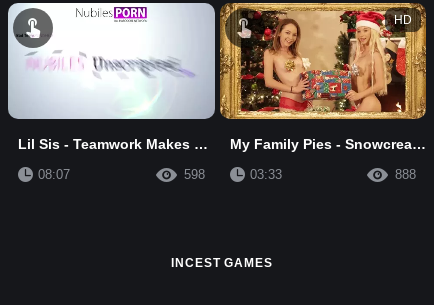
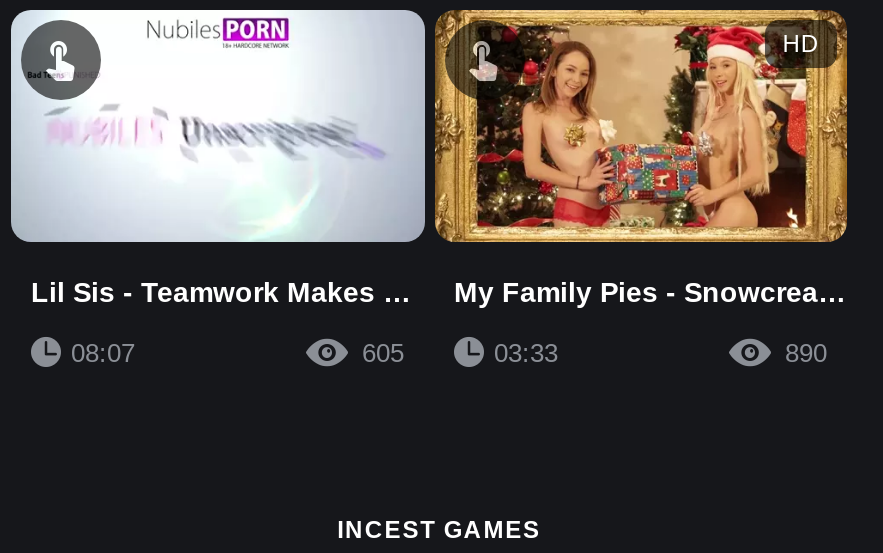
[183,167,204,182] 598 -> [362,337,404,367] 605
[395,167,416,182] 888 -> [785,337,827,367] 890

